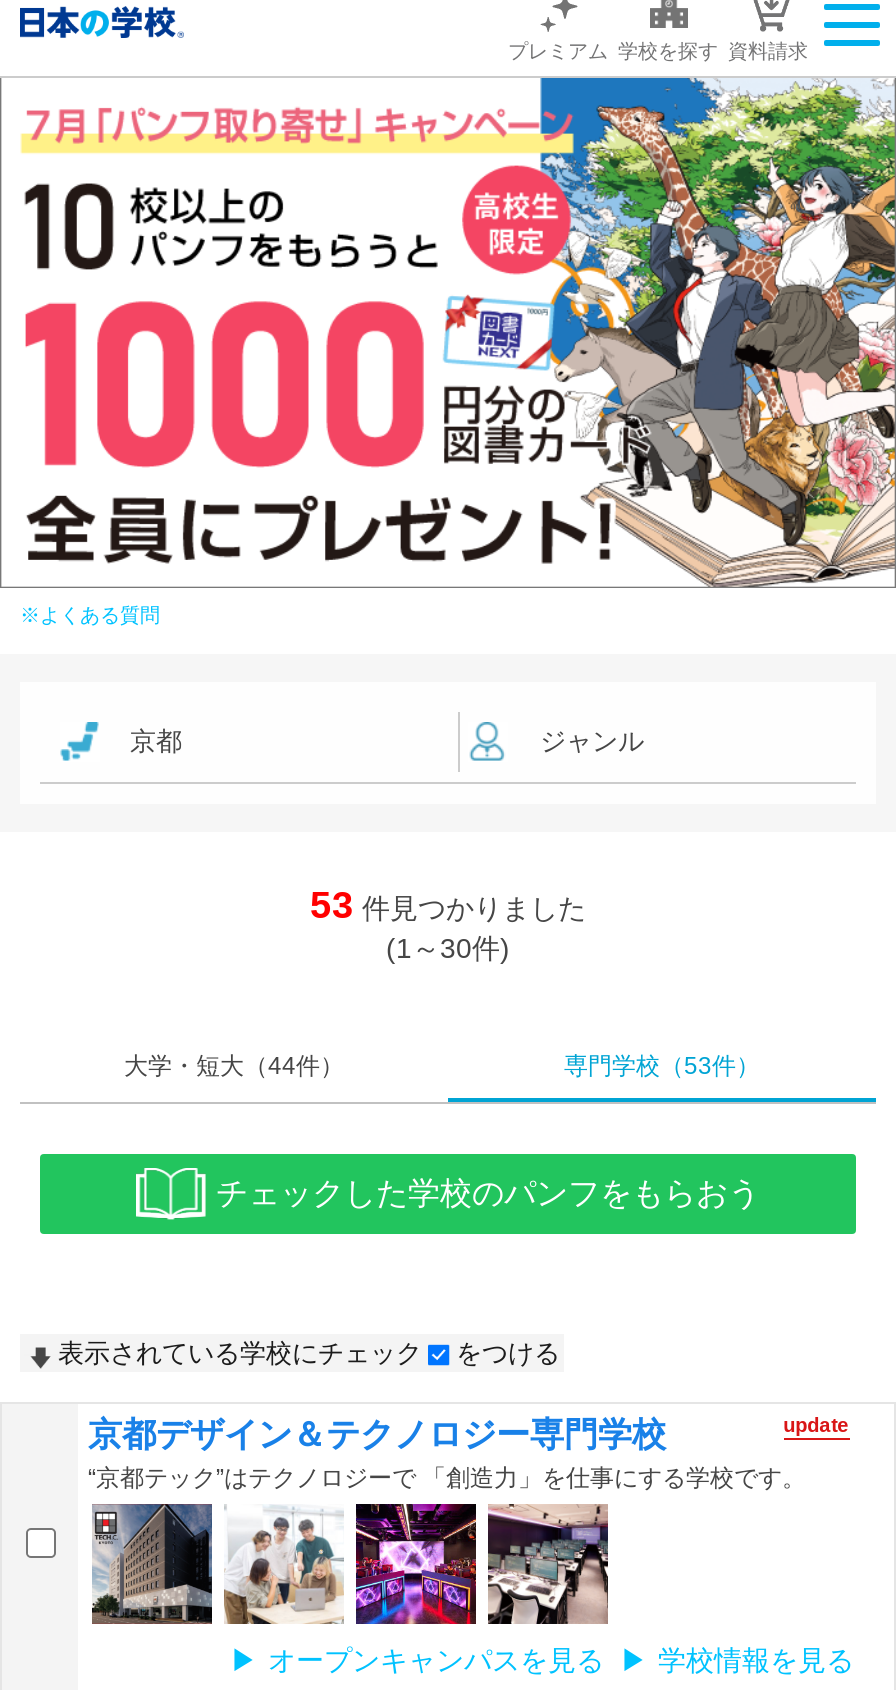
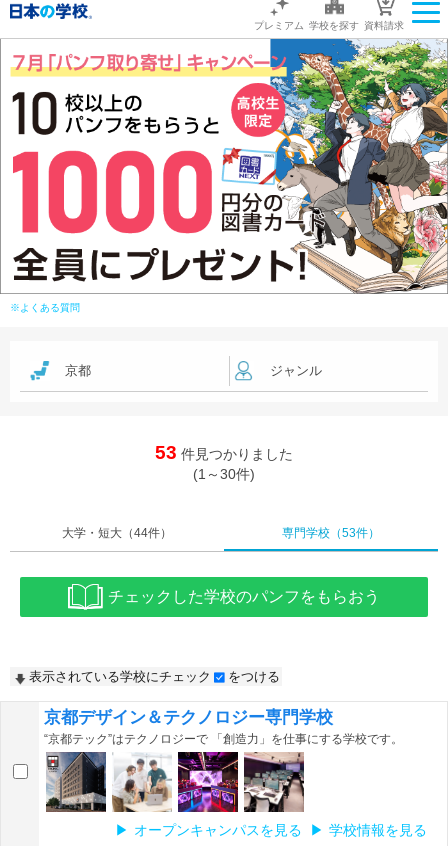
[783,1415,849,1437] update -> none

